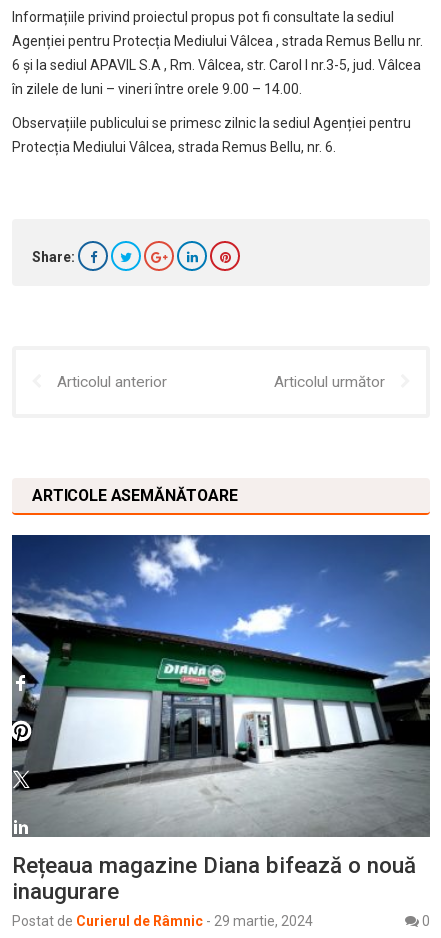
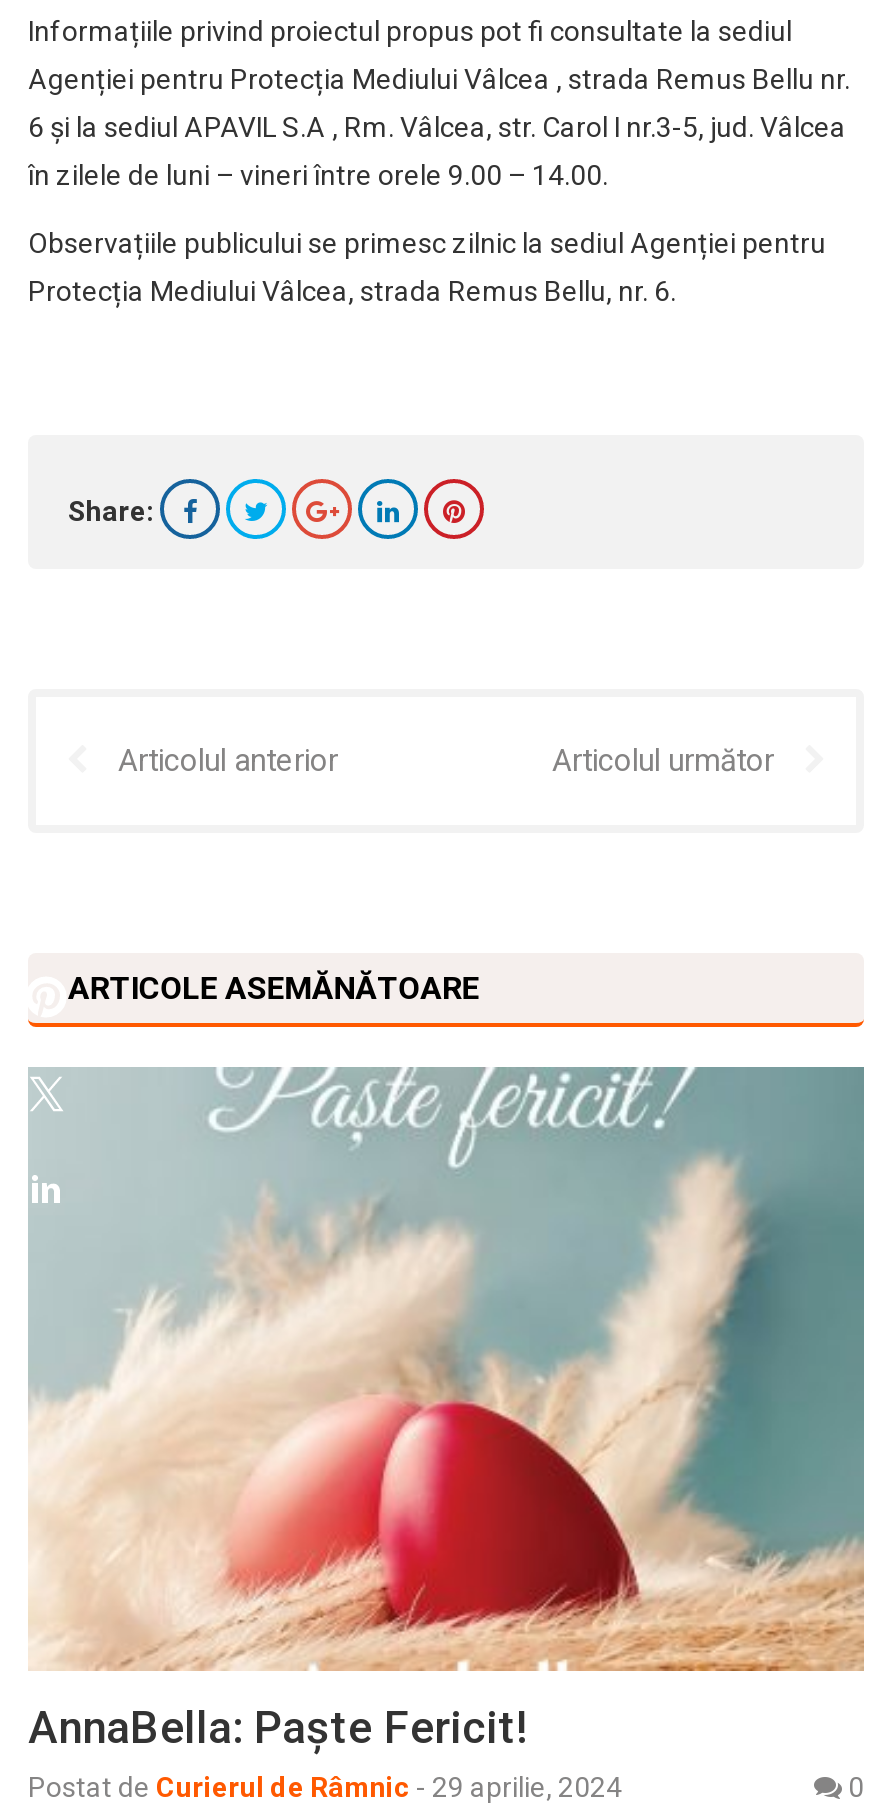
[11,534,431,929] [image] | Rețeaua magazine Diana bifează o nouă | inaugurare | Postat de Curierul de Râmnic - 29 martie, 2024 -> [28,1065,866,1803] [image] | AnnaBella: Paște Fericit! | Postat de Curierul de Râmnic - 29 aprilie, 2024

